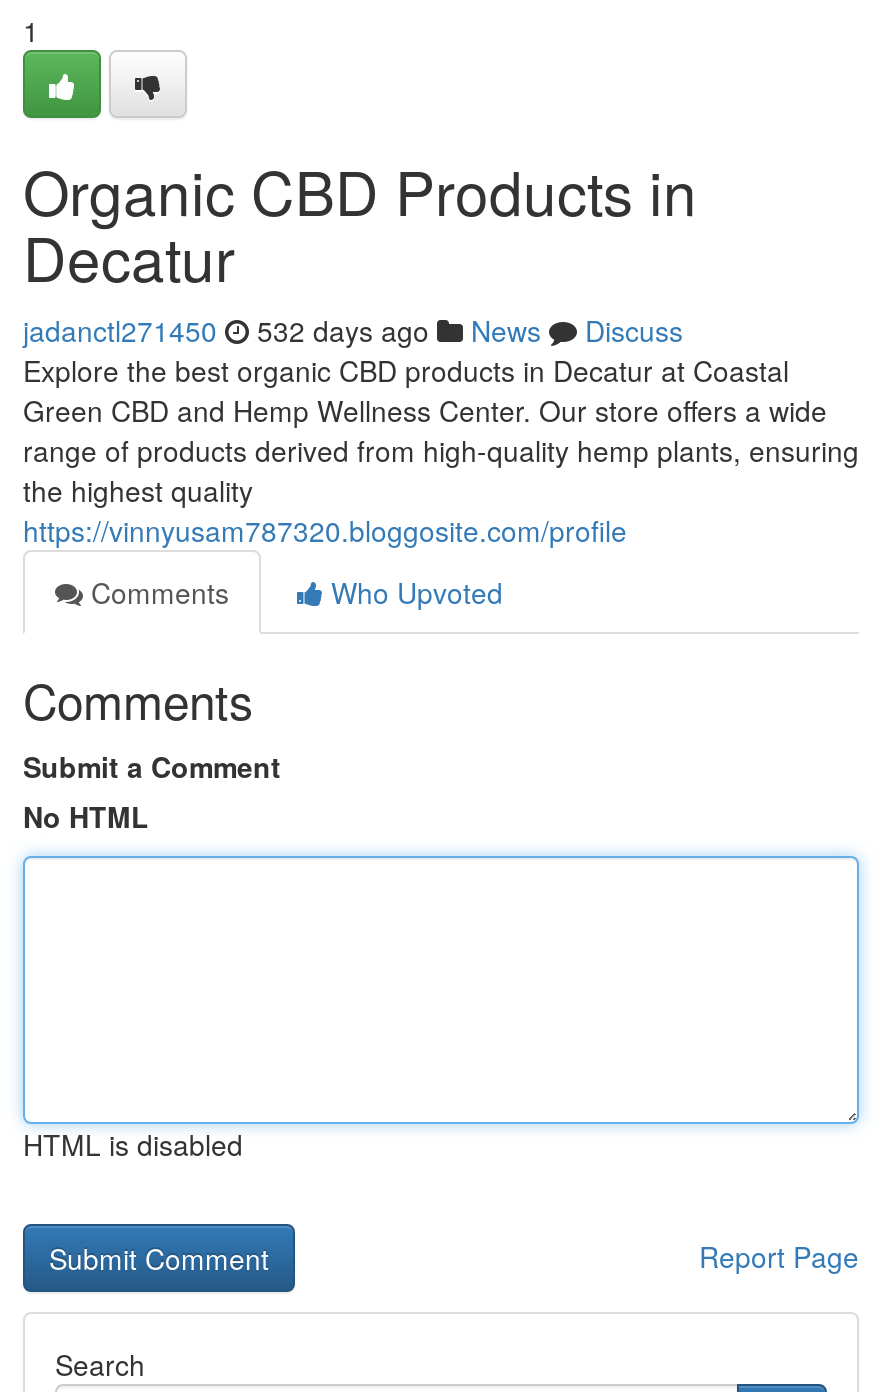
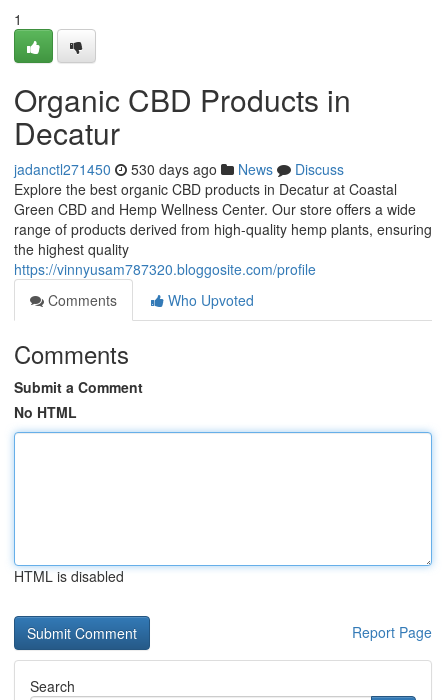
[23,310,683,350] jadanctl271450 532 days ago News Discuss -> [14,159,344,179] jadanctl271450 530 days ago News Discuss

